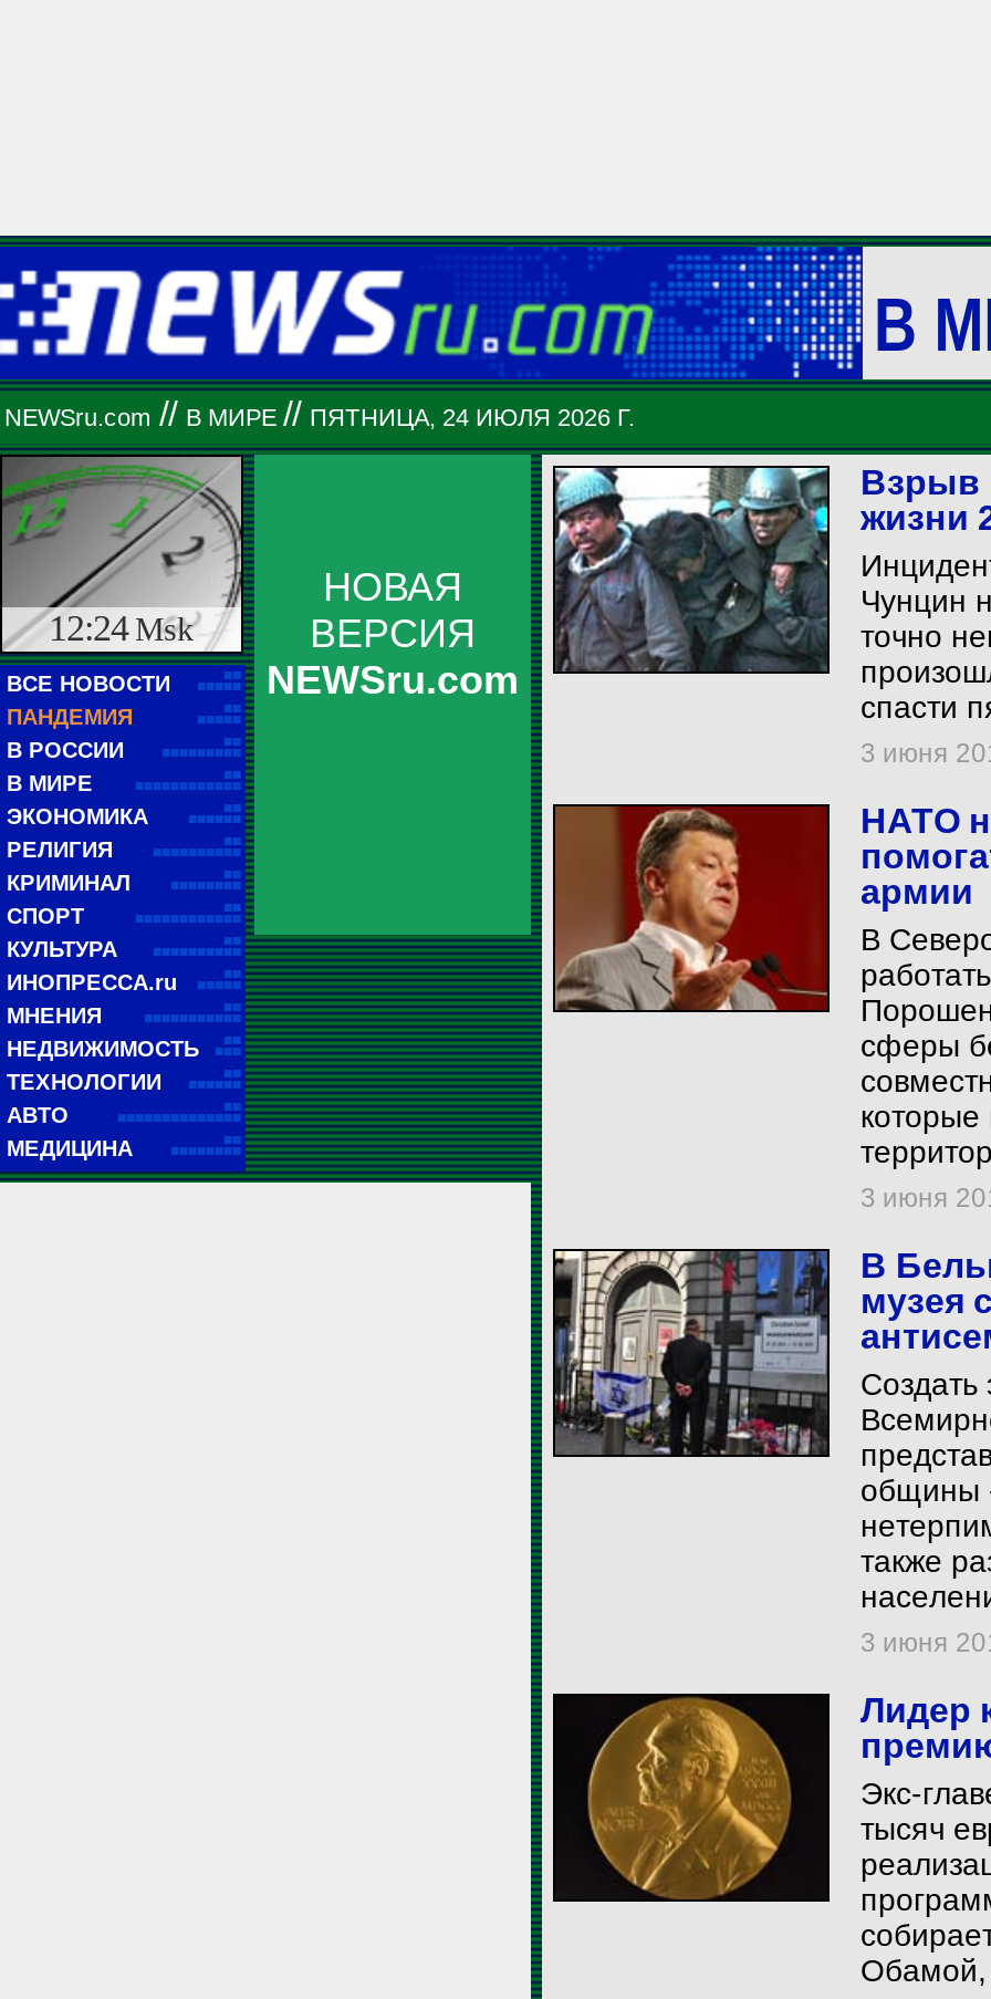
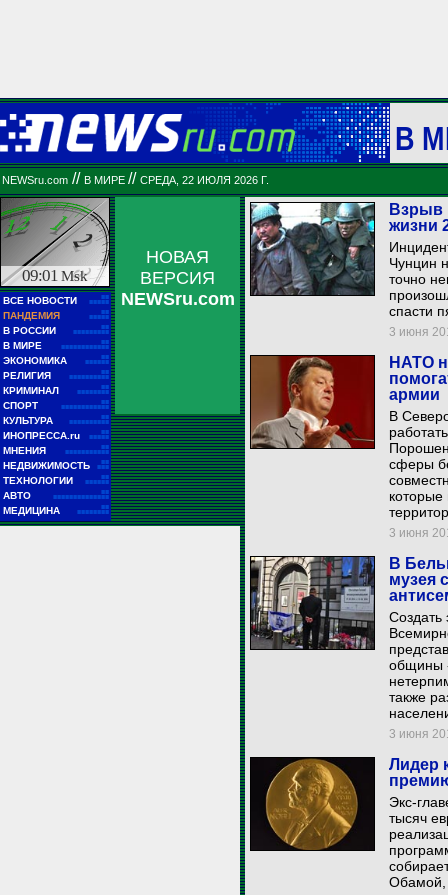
[4,395,635,433] NEWSru.com // В МИРЕ // ПЯТНИЦА, 24 ИЮЛЯ 2026 Г. -> [2,170,269,187] NEWSru.com // В МИРЕ // СРЕДА, 22 ИЮЛЯ 2026 Г.
[49,607,195,649] 12:24Msk -> [22,266,88,285] 09:01Msk

